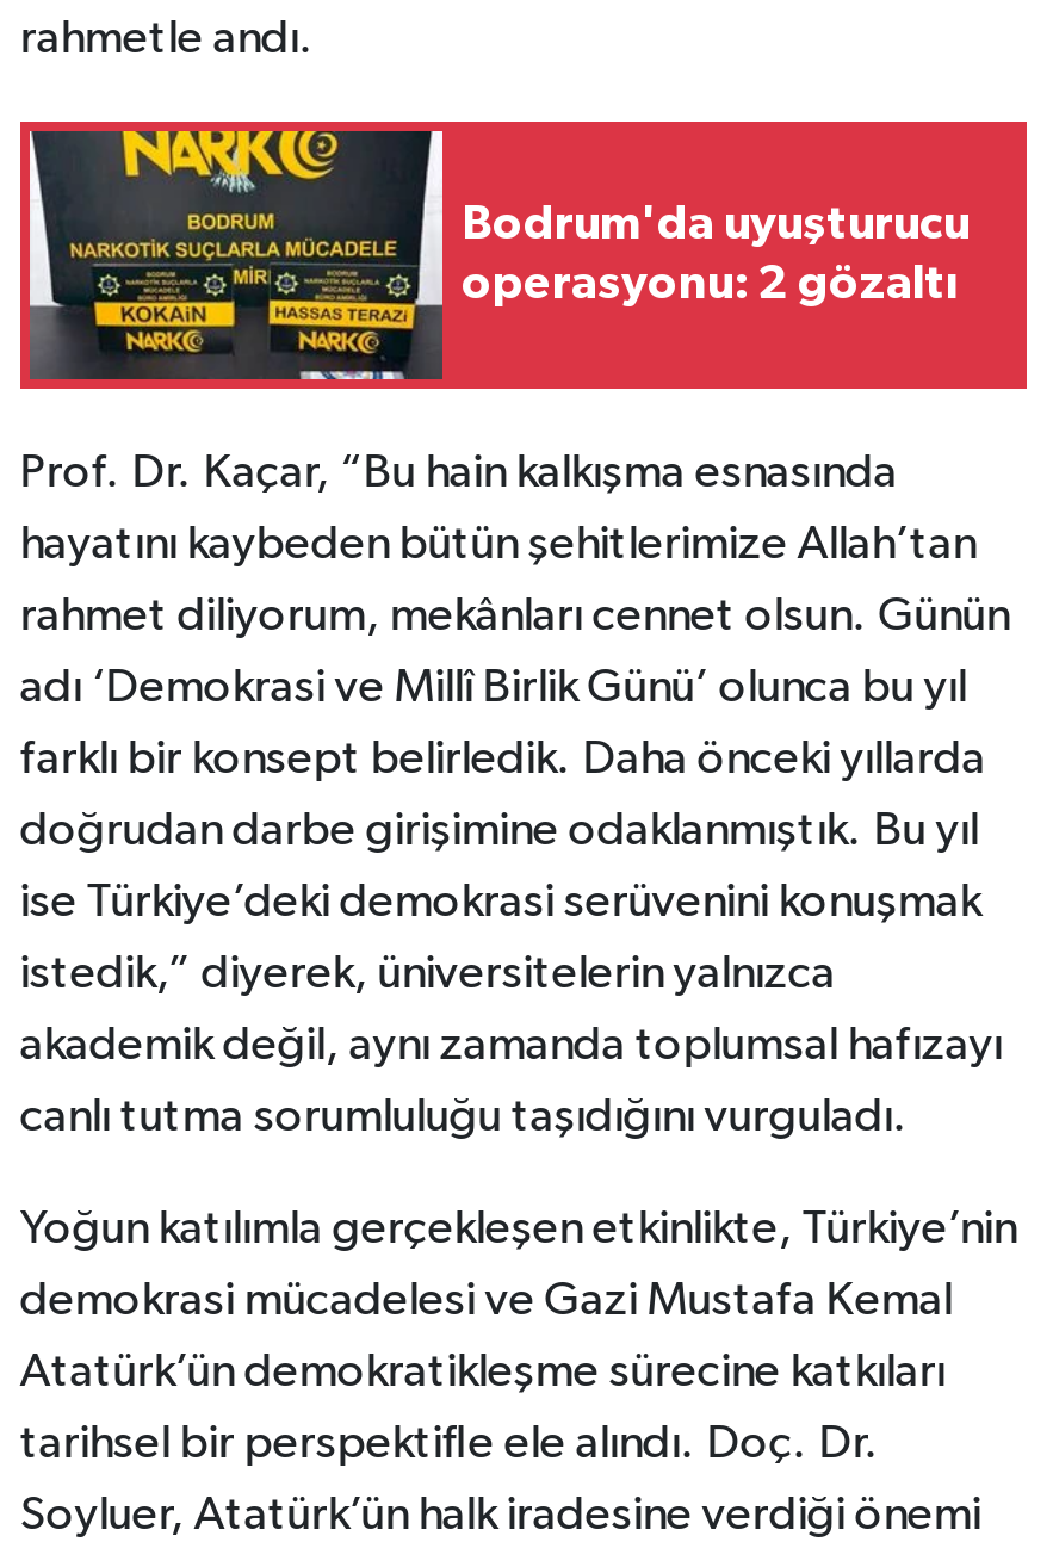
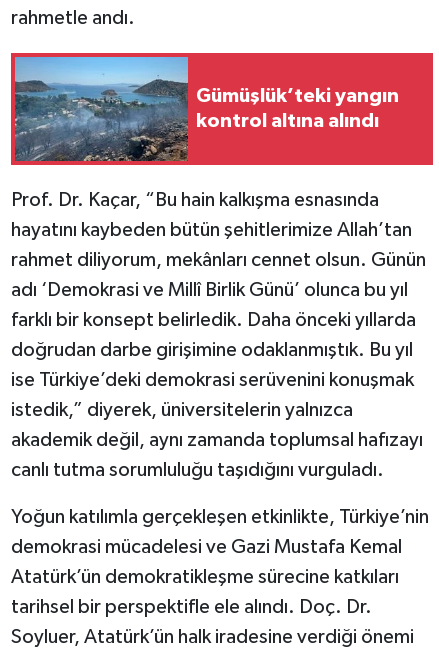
[27,129,970,382] [image] | Bodrum'da uyuşturucu | operasyonu: 2 gözaltı -> [14,56,399,162] [image] | Gümüşlük’teki yangın | kontrol altına alındı

